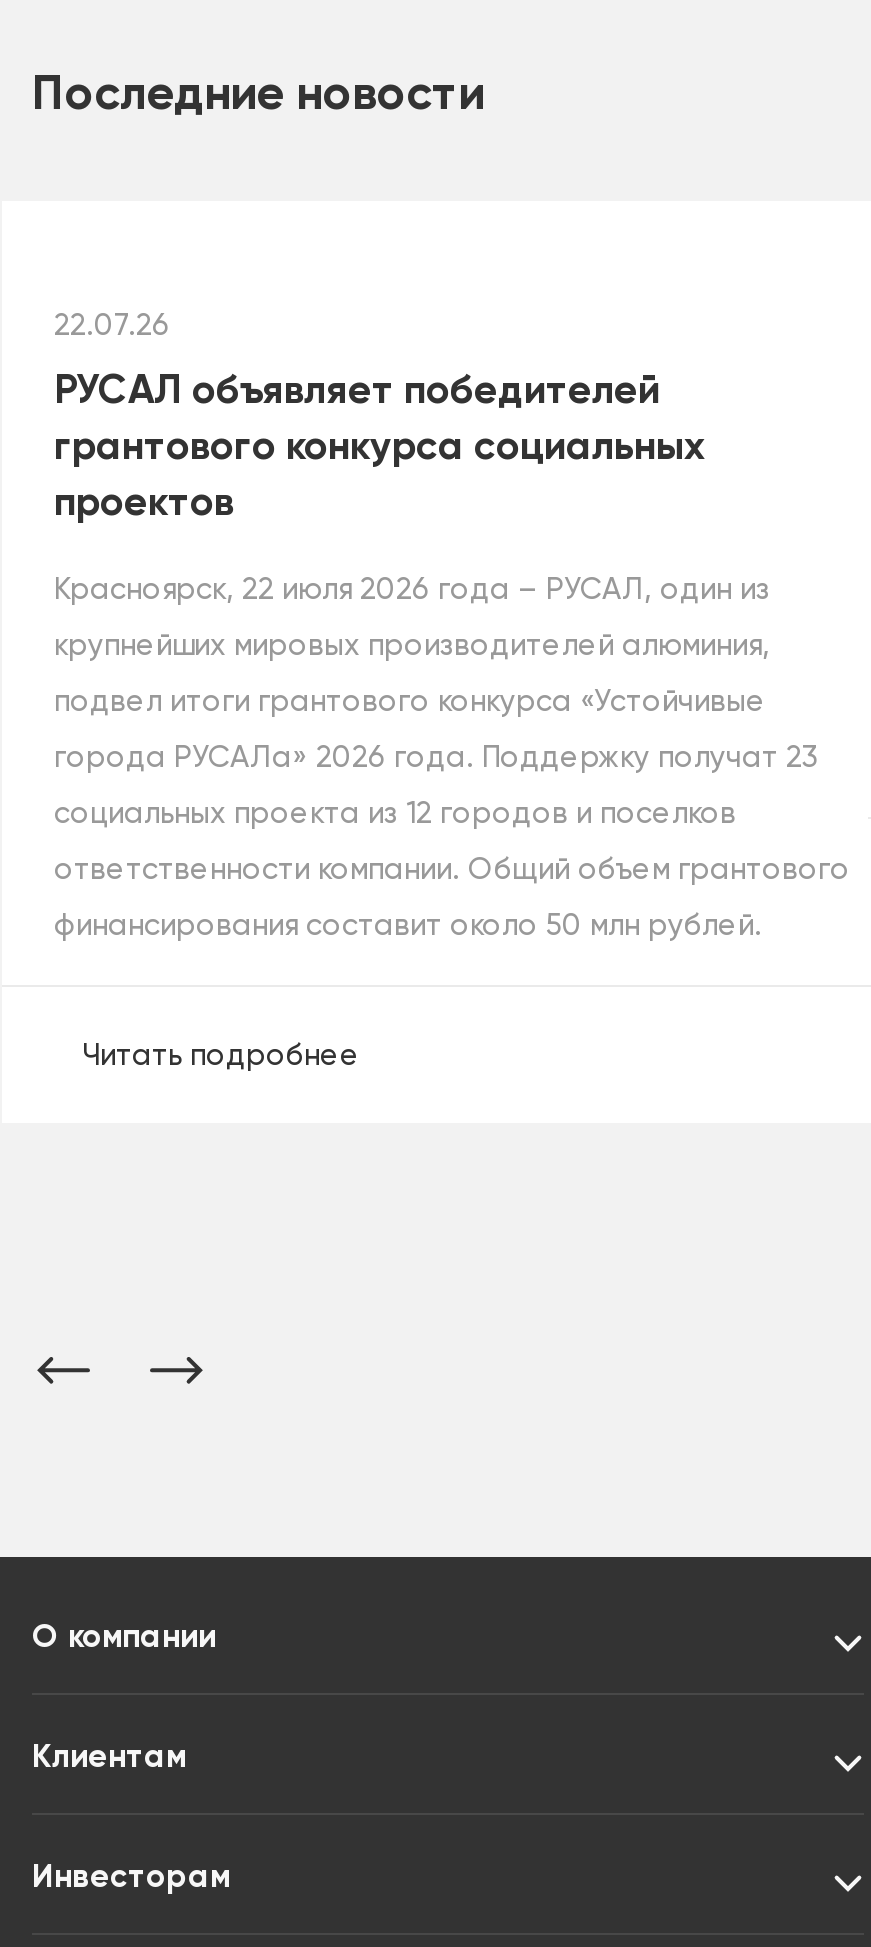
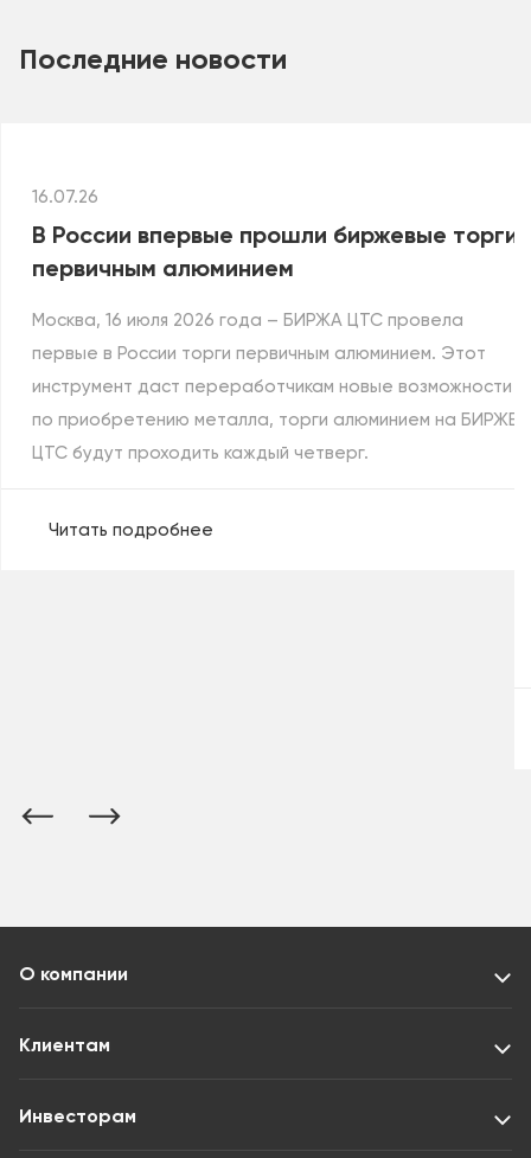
[54,307,850,943] 22.07.26 | РУСАЛ объявляет победителей | грантового конкурса социальных | проектов | Красноярск, 22 июля 2026 года – РУСАЛ, один из | крупнейших мировых производителей алюминия, | подвел итоги грантового конкурса «Устойчивые | города РУСАЛа» 2026 года. Поддержку получат 23 | социальных проекта из 12 городов и поселков | ответственности компании. Общий объем грантового | финансирования составит около 50 млн рублей. -> [32,186,518,463] 16.07.26 | В России впервые прошли биржевые торги | первичным алюминием | Москва, 16 июля 2026 года – БИРЖА ЦТС провела | первые в России торги первичным алюминием. Этот | инструмент даст переработчикам новые возможности | по приобретению металла, торги алюминием на БИРЖЕ | ЦТС будут проходить каждый четверг.
moved [82,1037,360,1073] -> [49,519,213,540]: Читать подробнее

